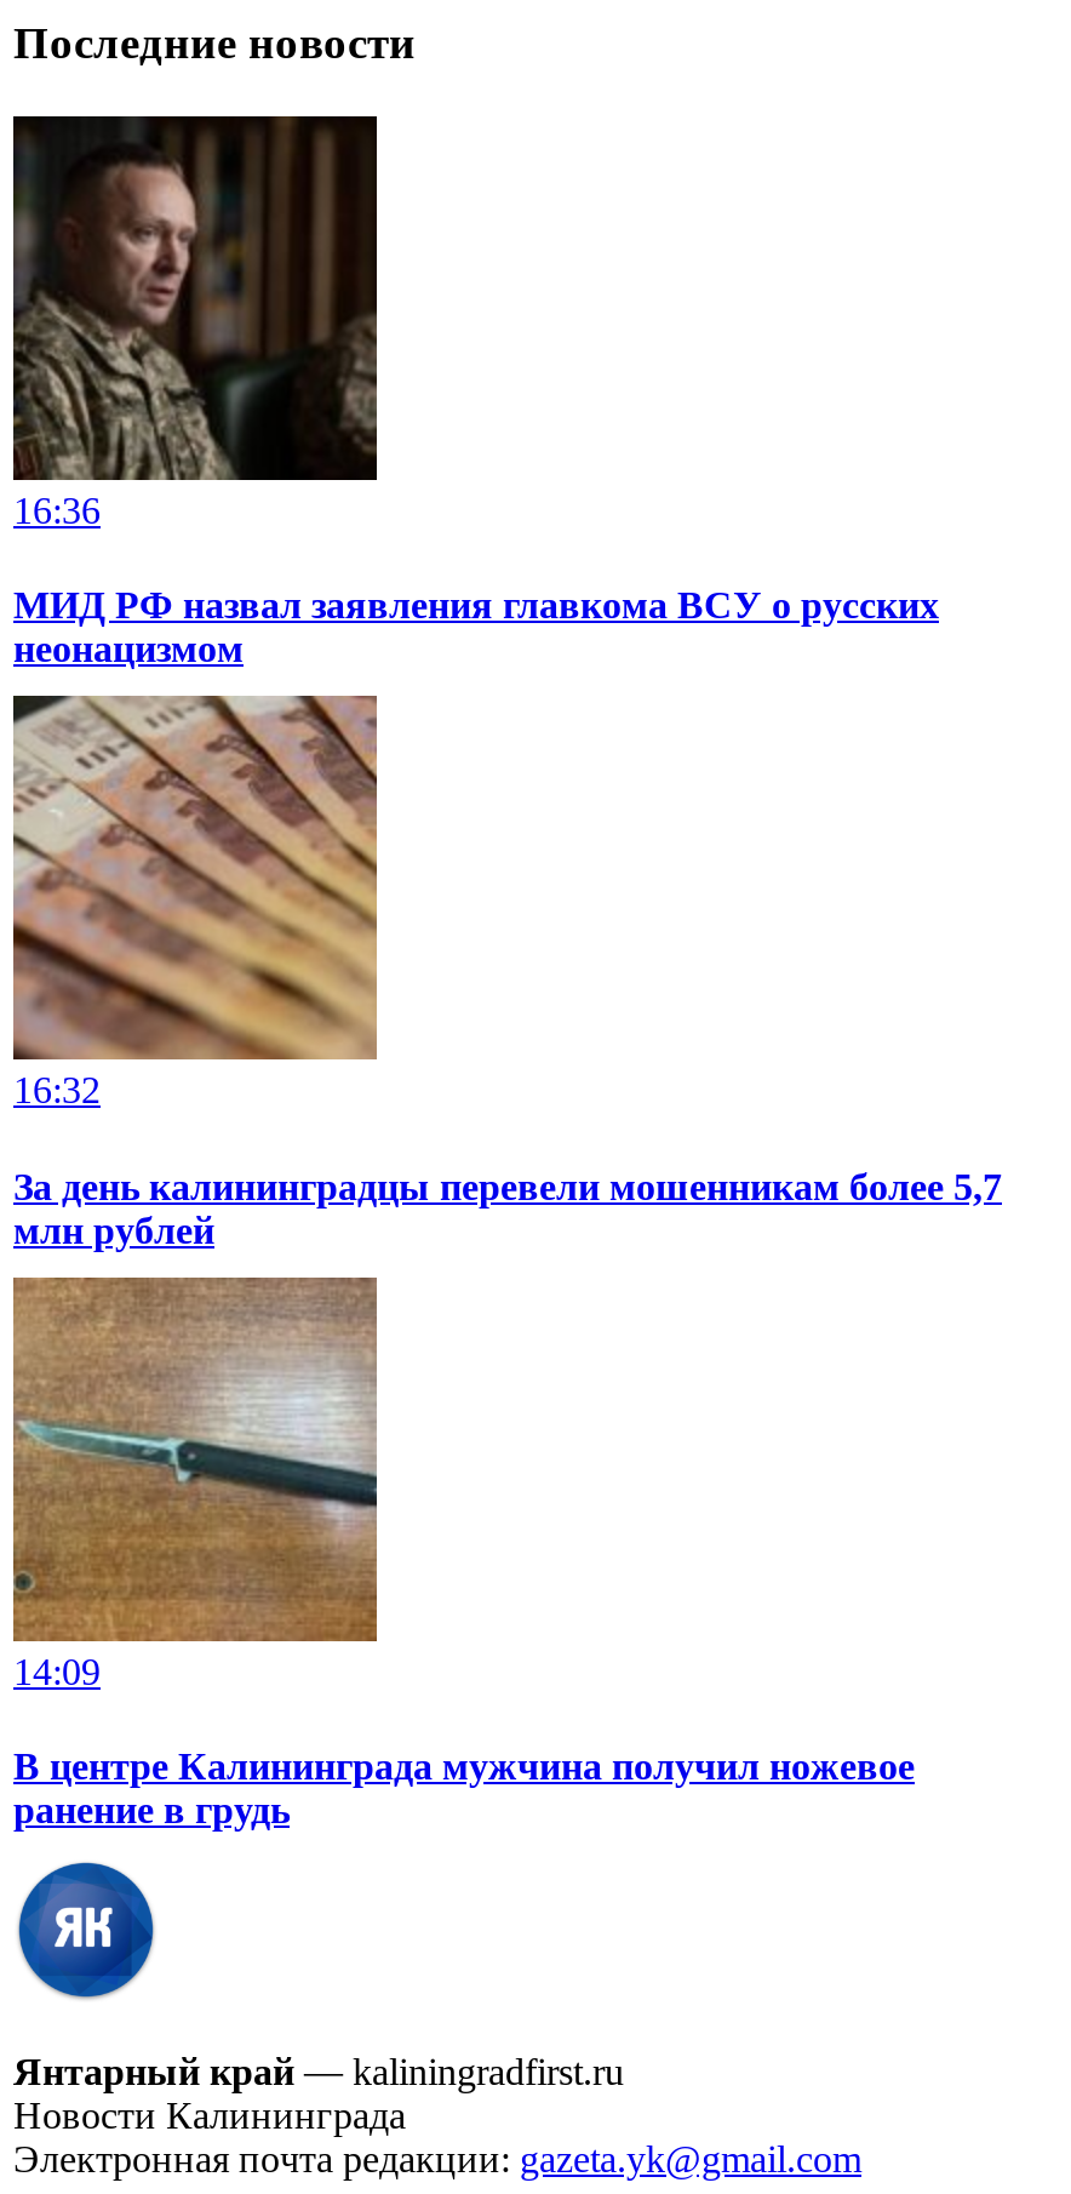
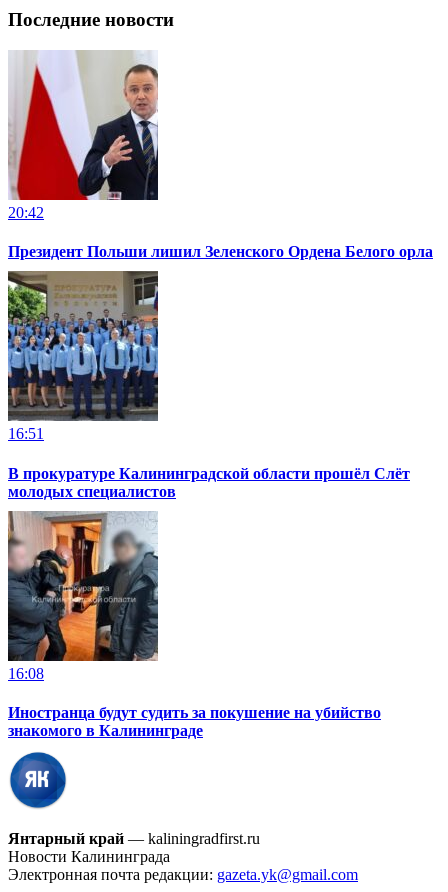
[11,114,379,531] [image] | 16:36 -> [8,50,158,221] [image] | 20:42
[13,585,939,670] МИД РФ назвал заявления главкома ВСУ о русских | неонацизмом -> [8,243,433,260] Президент Польши лишил Зеленского Ордена Белого орла
[11,696,379,1111] [image] | 16:32 -> [7,271,159,442] [image] | 16:51
[13,1165,1002,1250] За день калининградцы перевели мошенникам более 5,7 | млн рублей -> [8,465,410,500] В прокуратуре Калининградской области прошёл Слёт | молодых специалистов
[11,1278,379,1691] [image] | 14:09 -> [7,512,158,682] [image] | 16:08
[13,1745,915,1830] В центре Калининграда мужчина получил ножевое | ранение в грудь -> [8,704,381,739] Иностранца будут судить за покушение на убийство | знакомого в Калининграде

